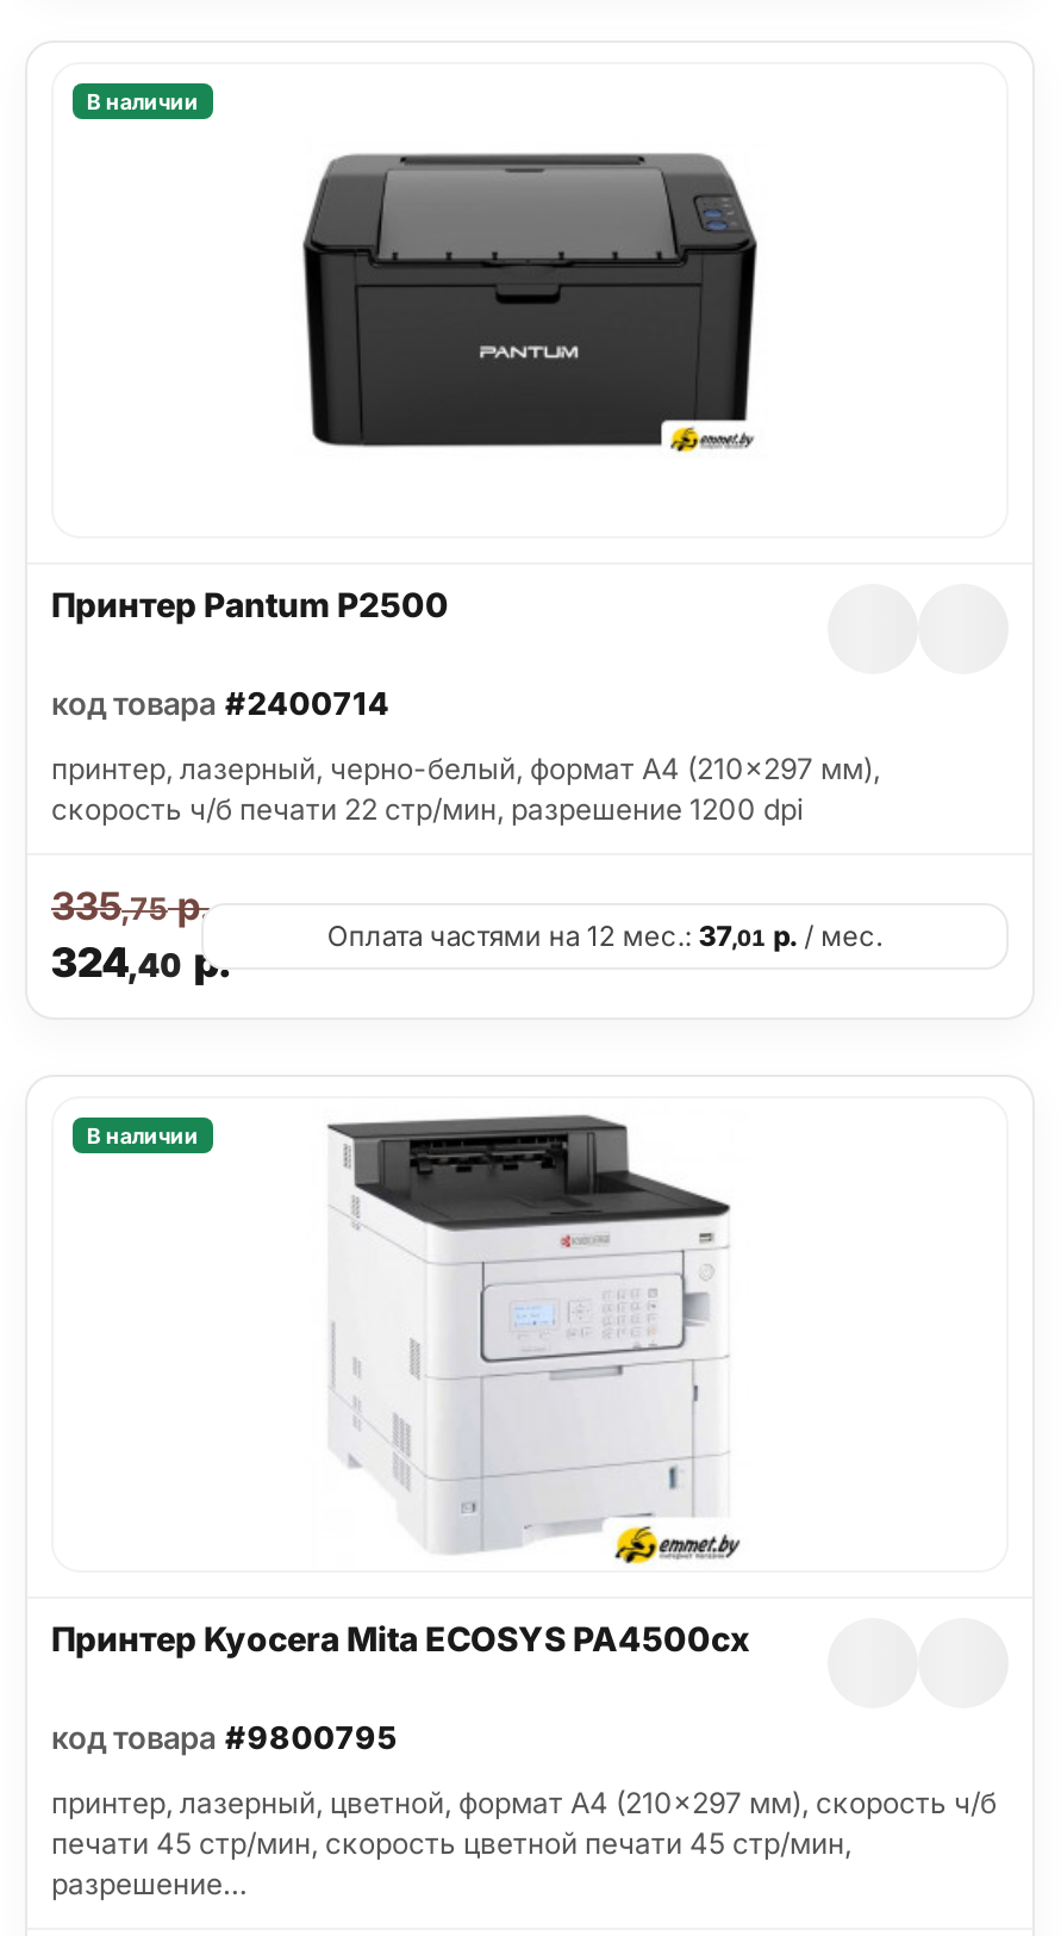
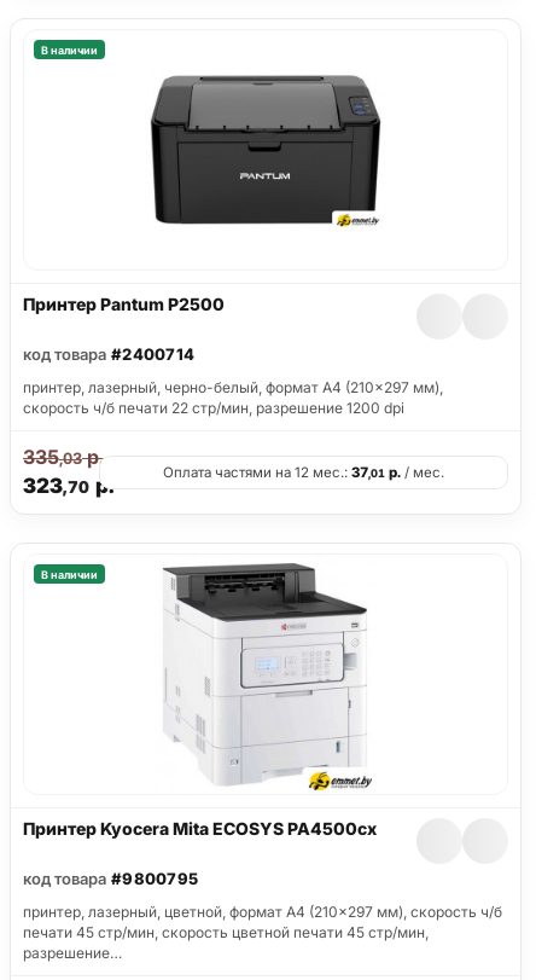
[51,883,210,930] 335,75р. -> [23,445,103,469] 335,03р.
[51,940,231,987] 324,40 р. -> [23,474,114,498] 323,70 р.

